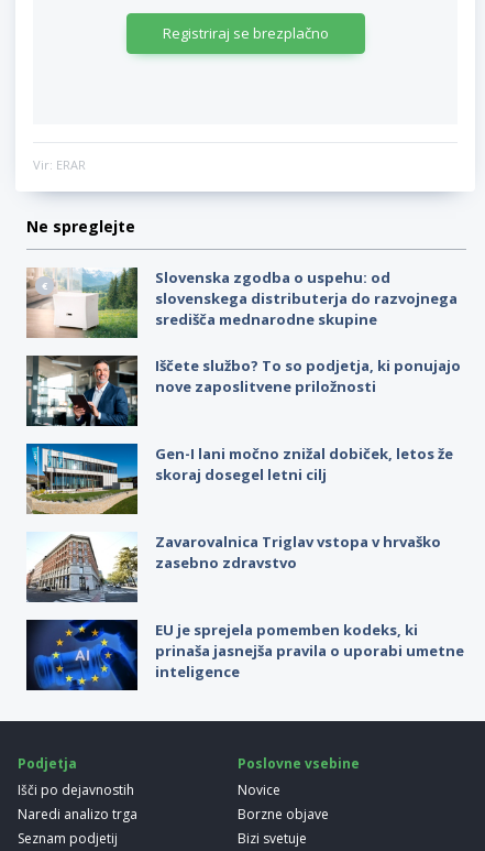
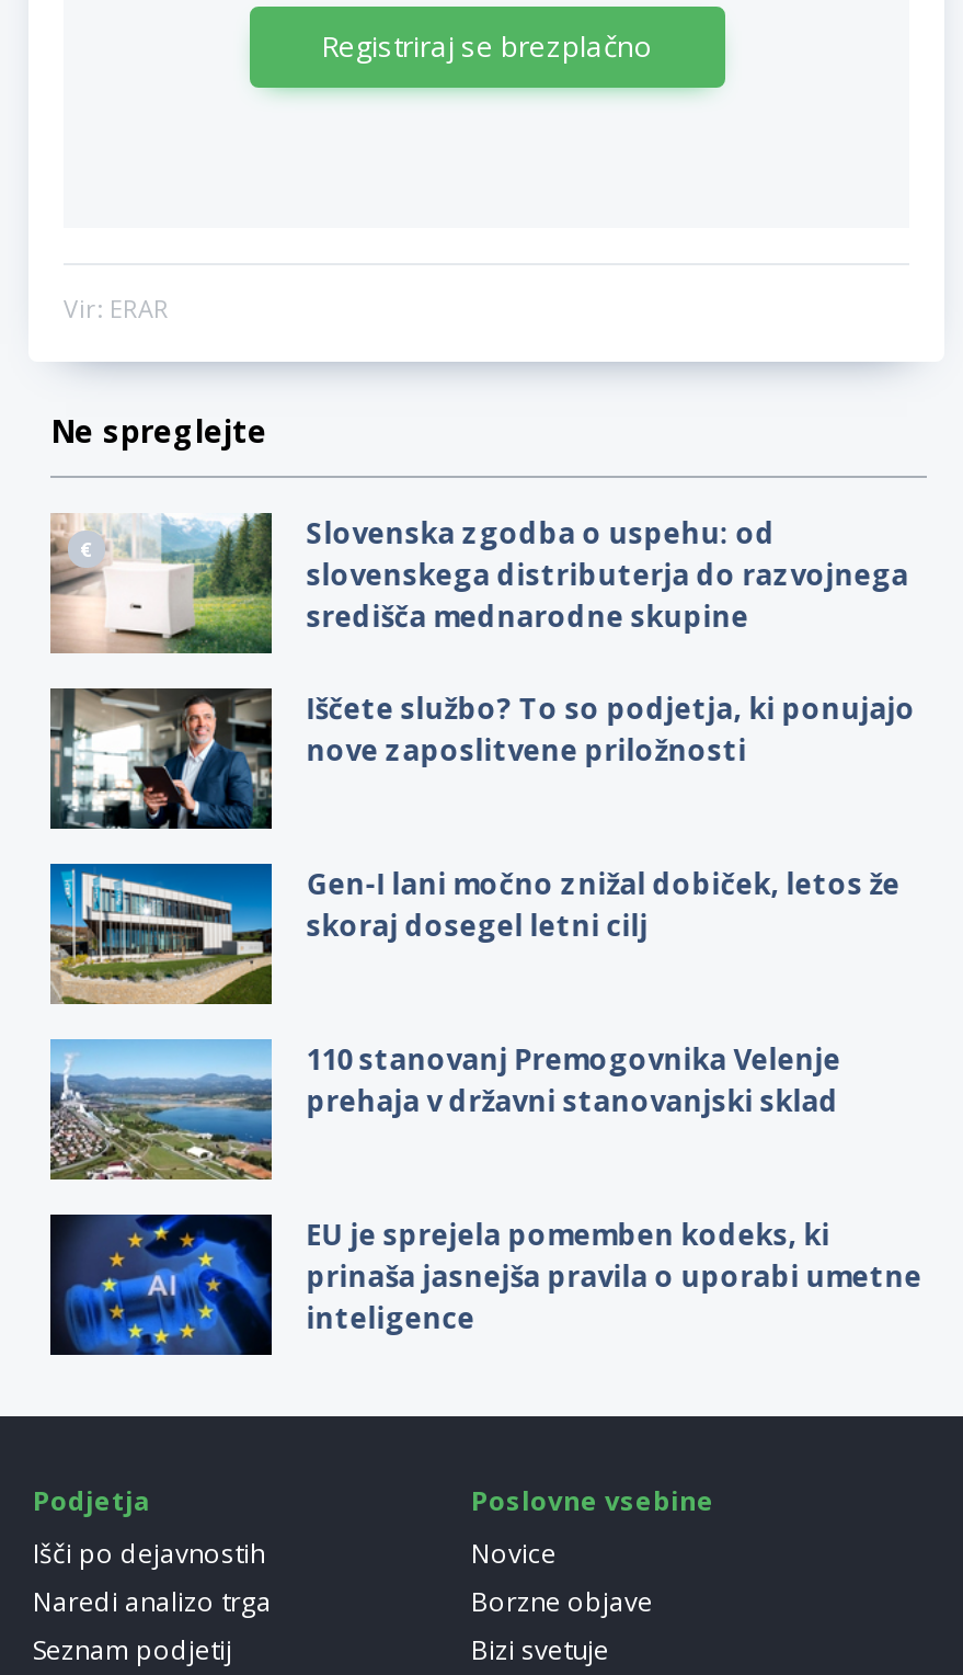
[26,531,441,602] [image] | Zavarovalnica Triglav vstopa v hrvaško | zasebno zdravstvo -> [48,1037,841,1182] [image] | 110 stanovanj Premogovnika Velenje | prehaja v državni stanovanjski sklad

